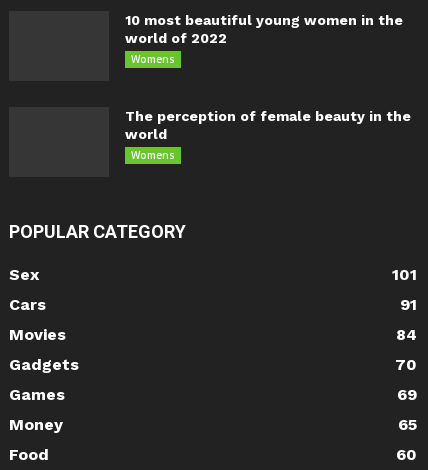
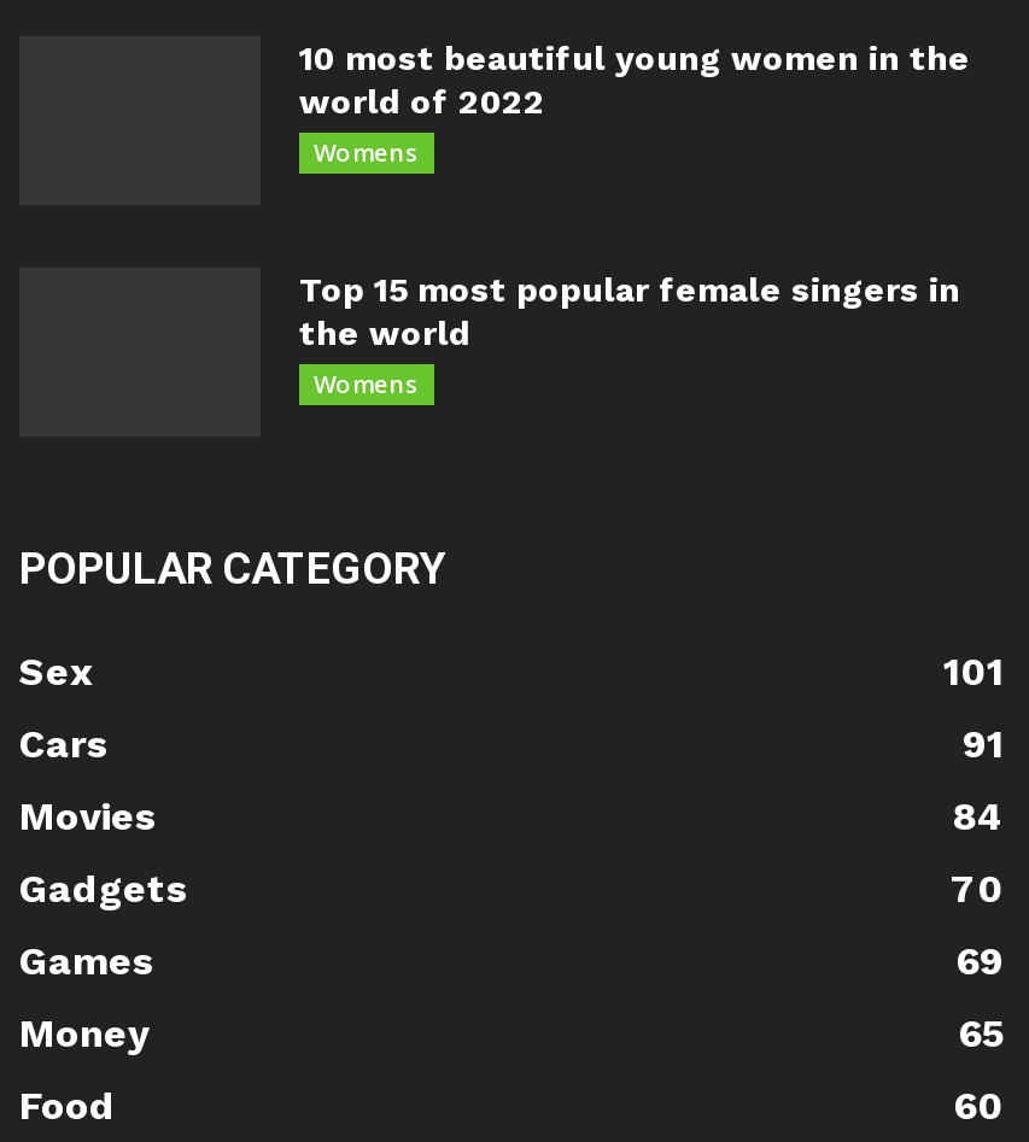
[125,108,411,142] The perception of female beauty in the | world -> [299,270,960,352] Top 15 most popular female singers in | the world

